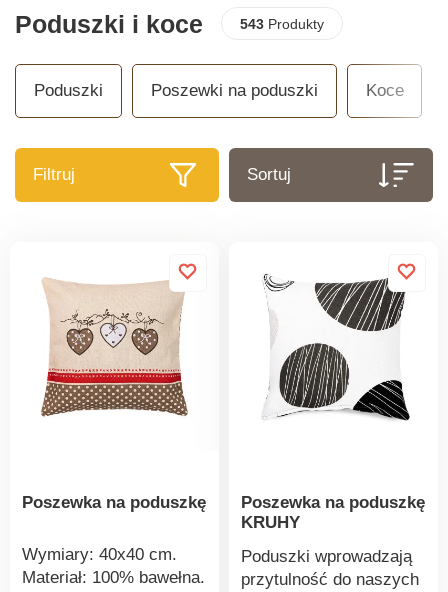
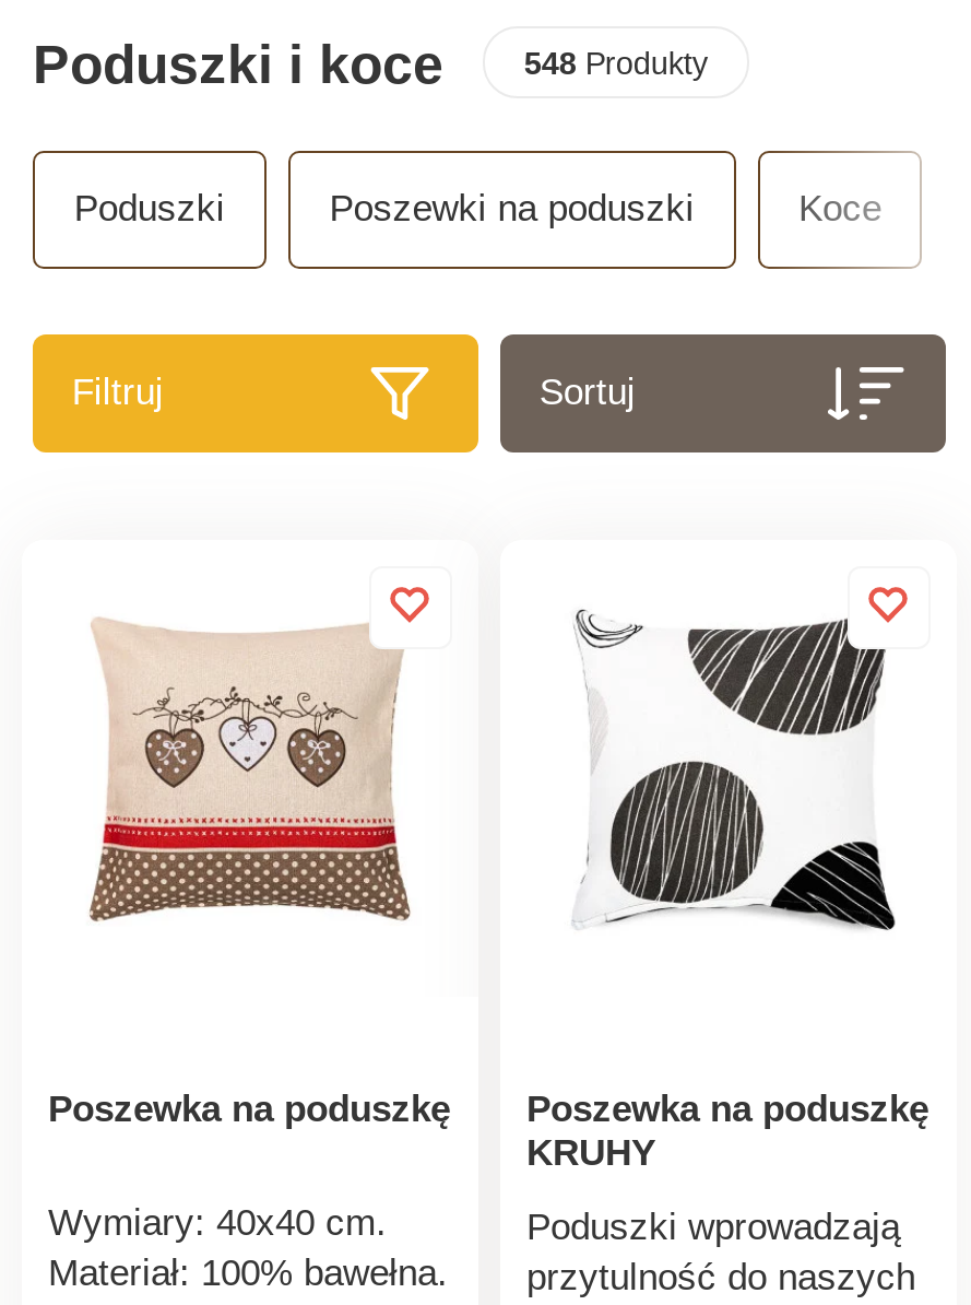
[240,16,324,32] 543 Produkty -> [524,45,707,80] 548 Produkty

